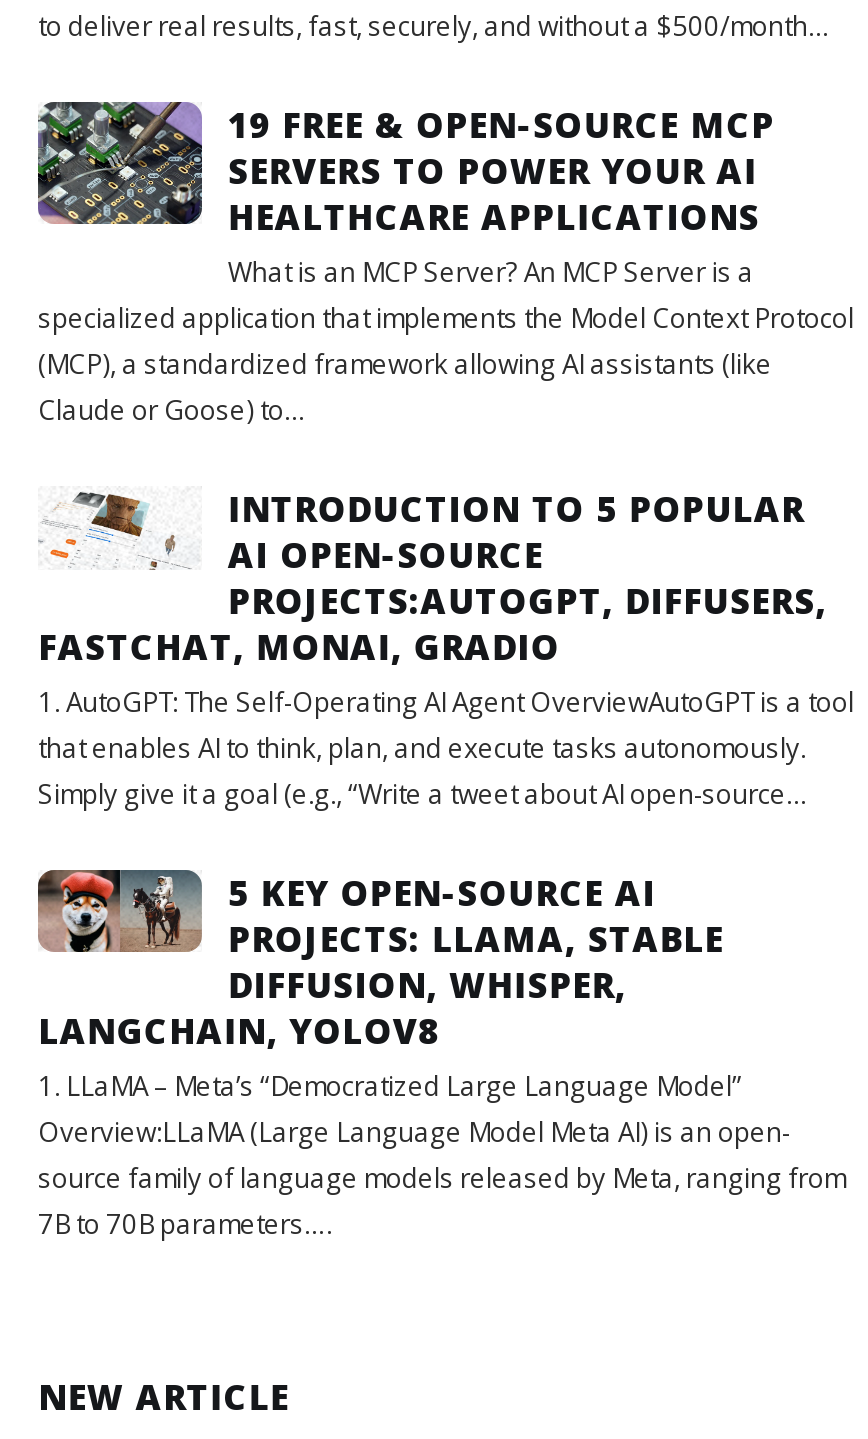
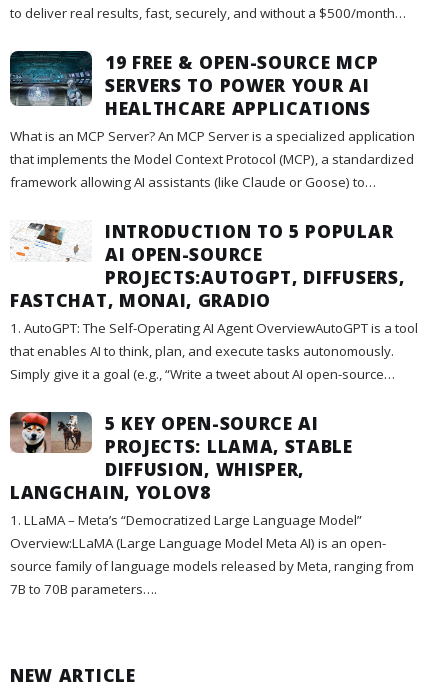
[36,100,204,226] [image] -> [9,50,93,109] [image]

